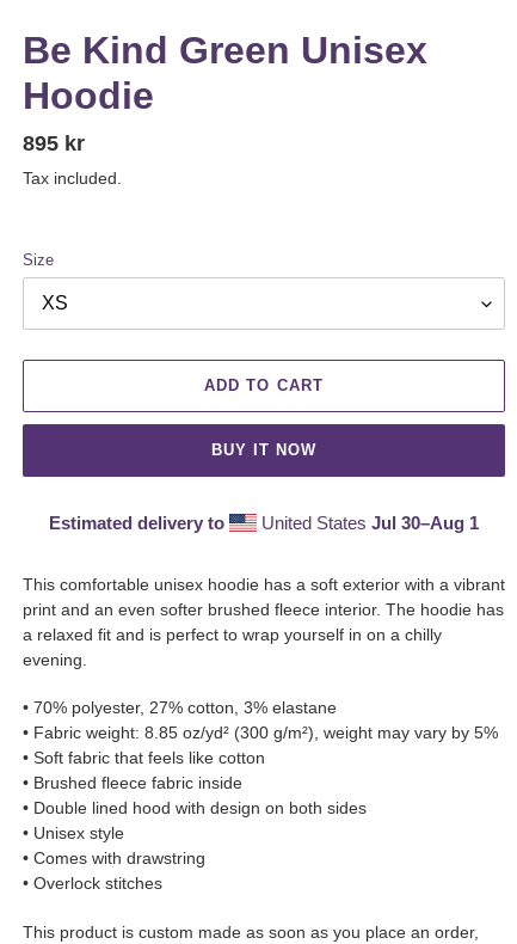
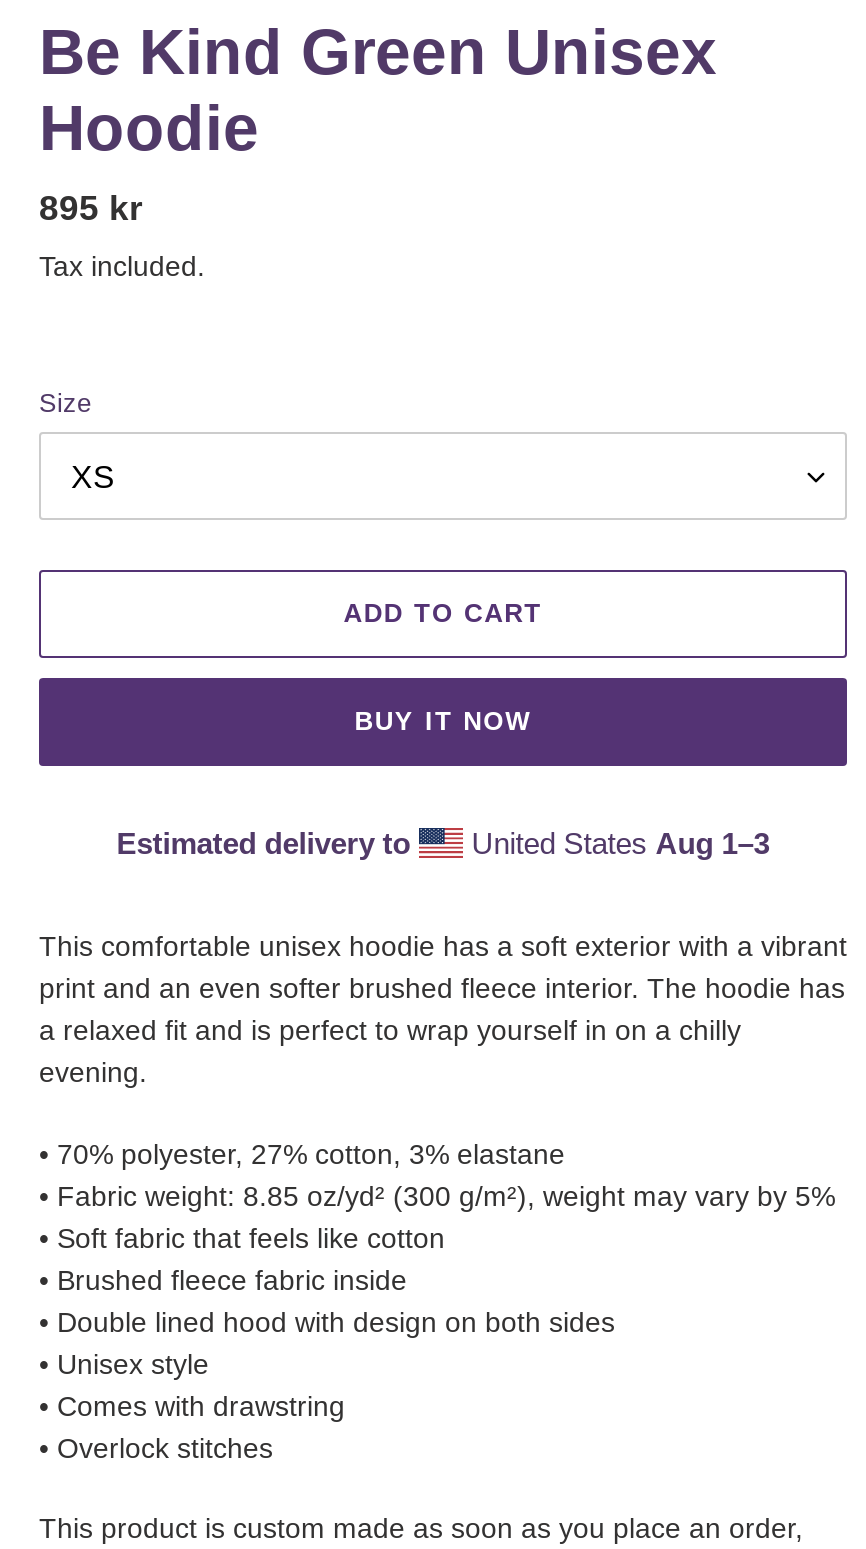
[256,513,479,533] United States Jul 30–Aug 1 -> [463,827,769,861] United States Aug 1–3

